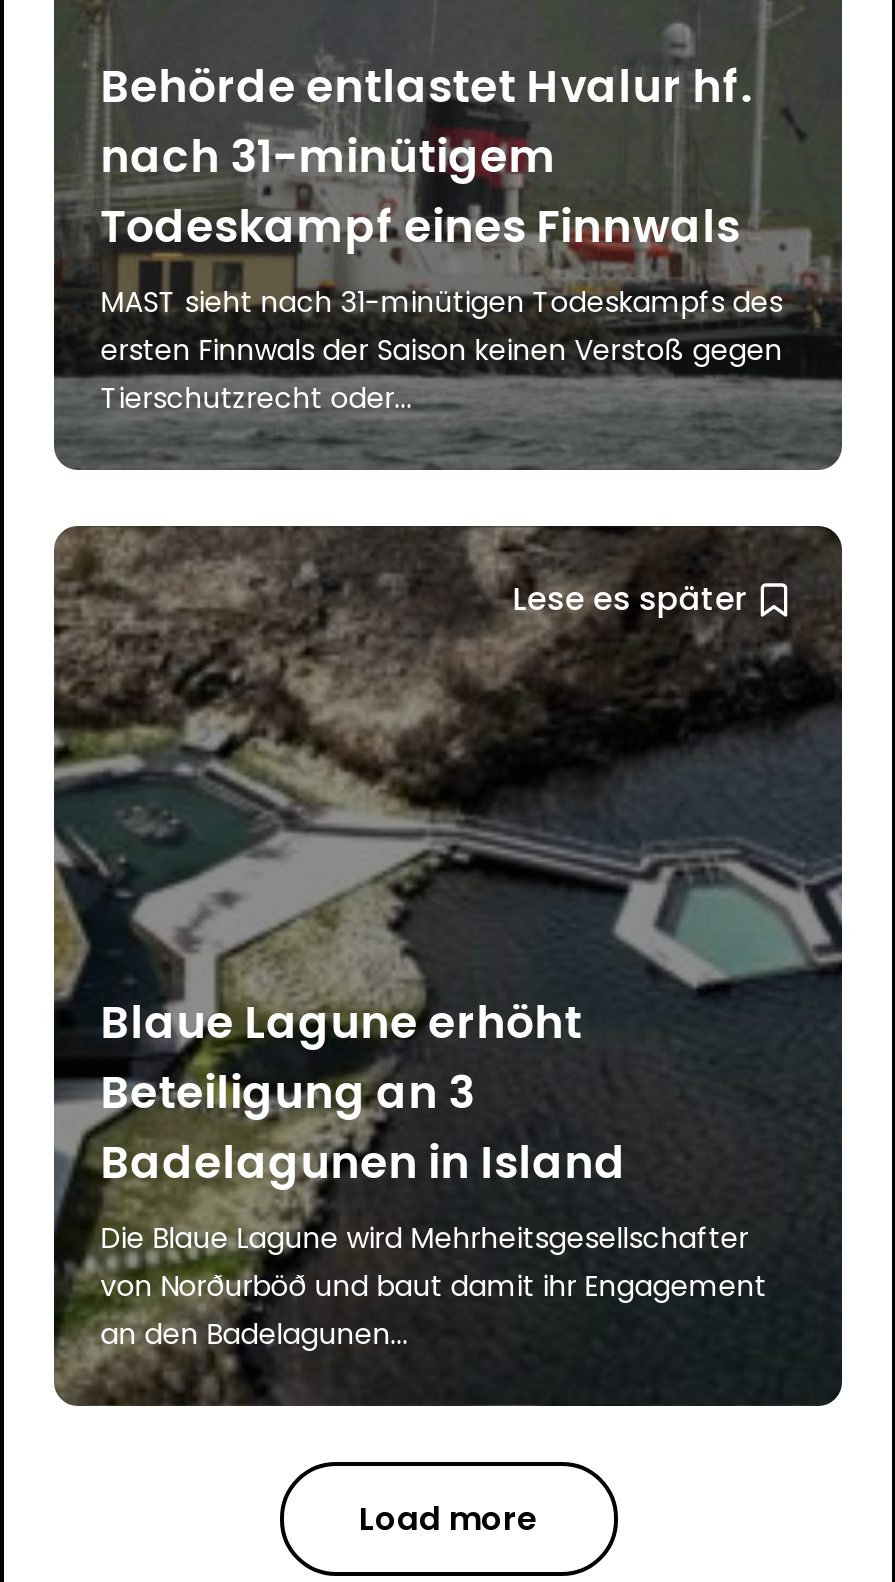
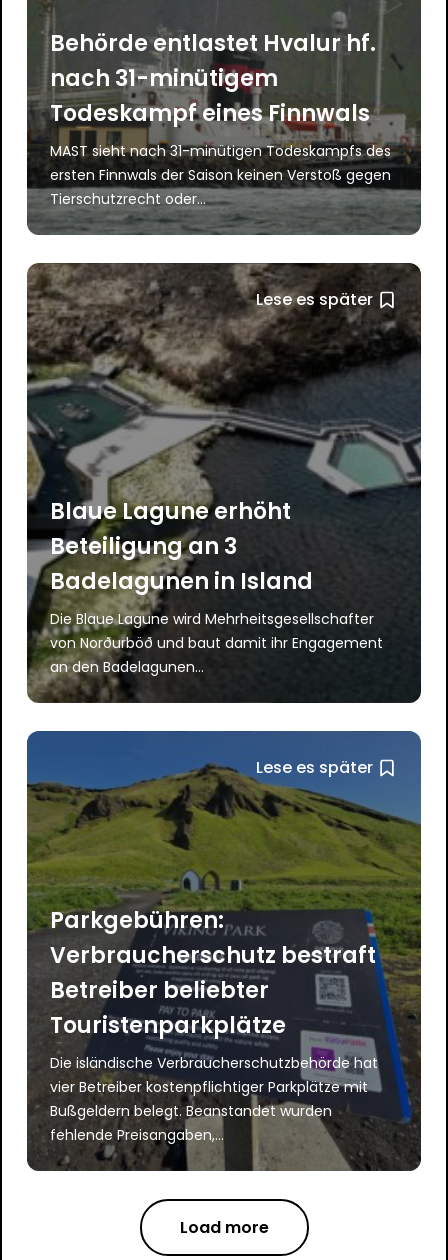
none -> [27,730,422,1171] [image] | Lese es später
none -> [50,905,378,1145] Parkgebühren: | Verbraucherschutz bestraft | Betreiber beliebter | Touristenparkplätze | Die isländische Verbraucherschutzbehörde hat | vier Betreiber kostenpflichtiger Parkplätze mit | Bußgeldern belegt. Beanstandet wurden | fehlende Preisangaben,...

